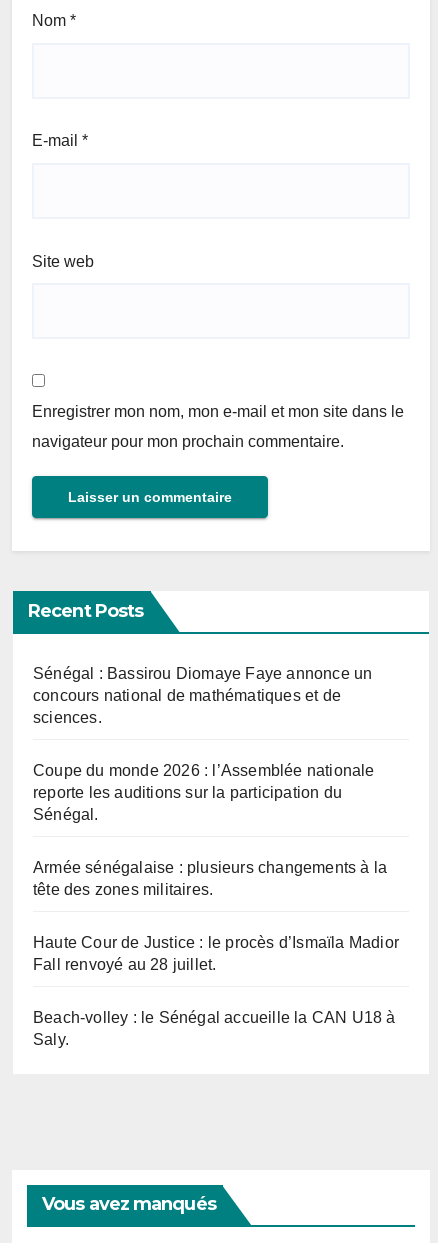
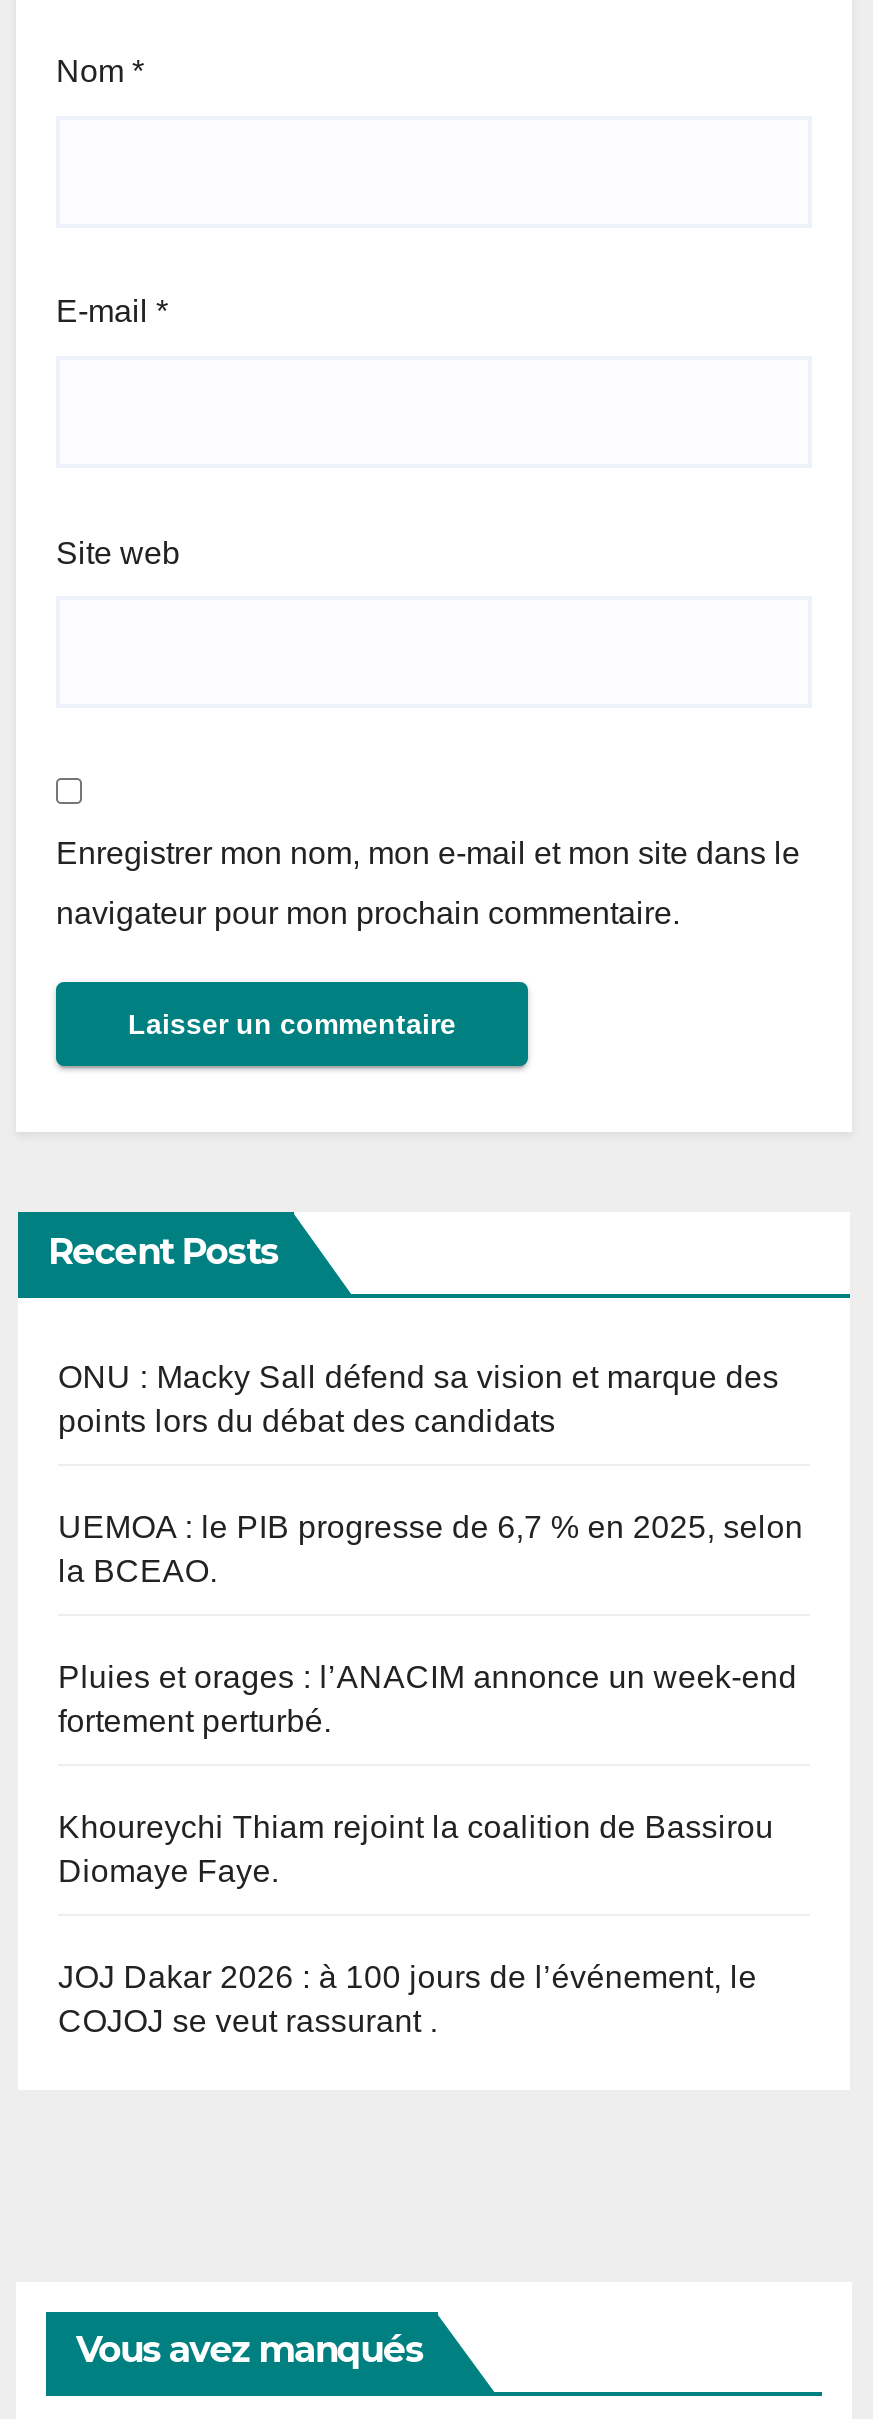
[33,665,372,726] Sénégal : Bassirou Diomaye Faye annonce un | concours national de mathématiques et de | sciences. -> [58,1360,779,1438] ONU : Macky Sall défend sa vision et marque des | points lors du débat des candidats
[33,762,375,823] Coupe du monde 2026 : l’Assemblée nationale | reporte les auditions sur la participation du | Sénégal. -> [58,1510,803,1588] UEMOA : le PIB progresse de 6,7 % en 2025, selon | la BCEAO.
[33,859,387,898] Armée sénégalaise : plusieurs changements à la | tête des zones militaires. -> [58,1660,797,1738] Pluies et orages : l’ANACIM annonce un week-end | fortement perturbé.
[33,934,399,973] Haute Cour de Justice : le procès d’Ismaïla Madior | Fall renvoyé au 28 juillet. -> [58,1810,774,1888] Khoureychi Thiam rejoint la coalition de Bassirou | Diomaye Faye.
[33,1009,396,1048] Beach-volley : le Sénégal accueille la CAN U18 à | Saly. -> [58,1960,757,2038] JOJ Dakar 2026 : à 100 jours de l’événement, le | COJOJ se veut rassurant .

